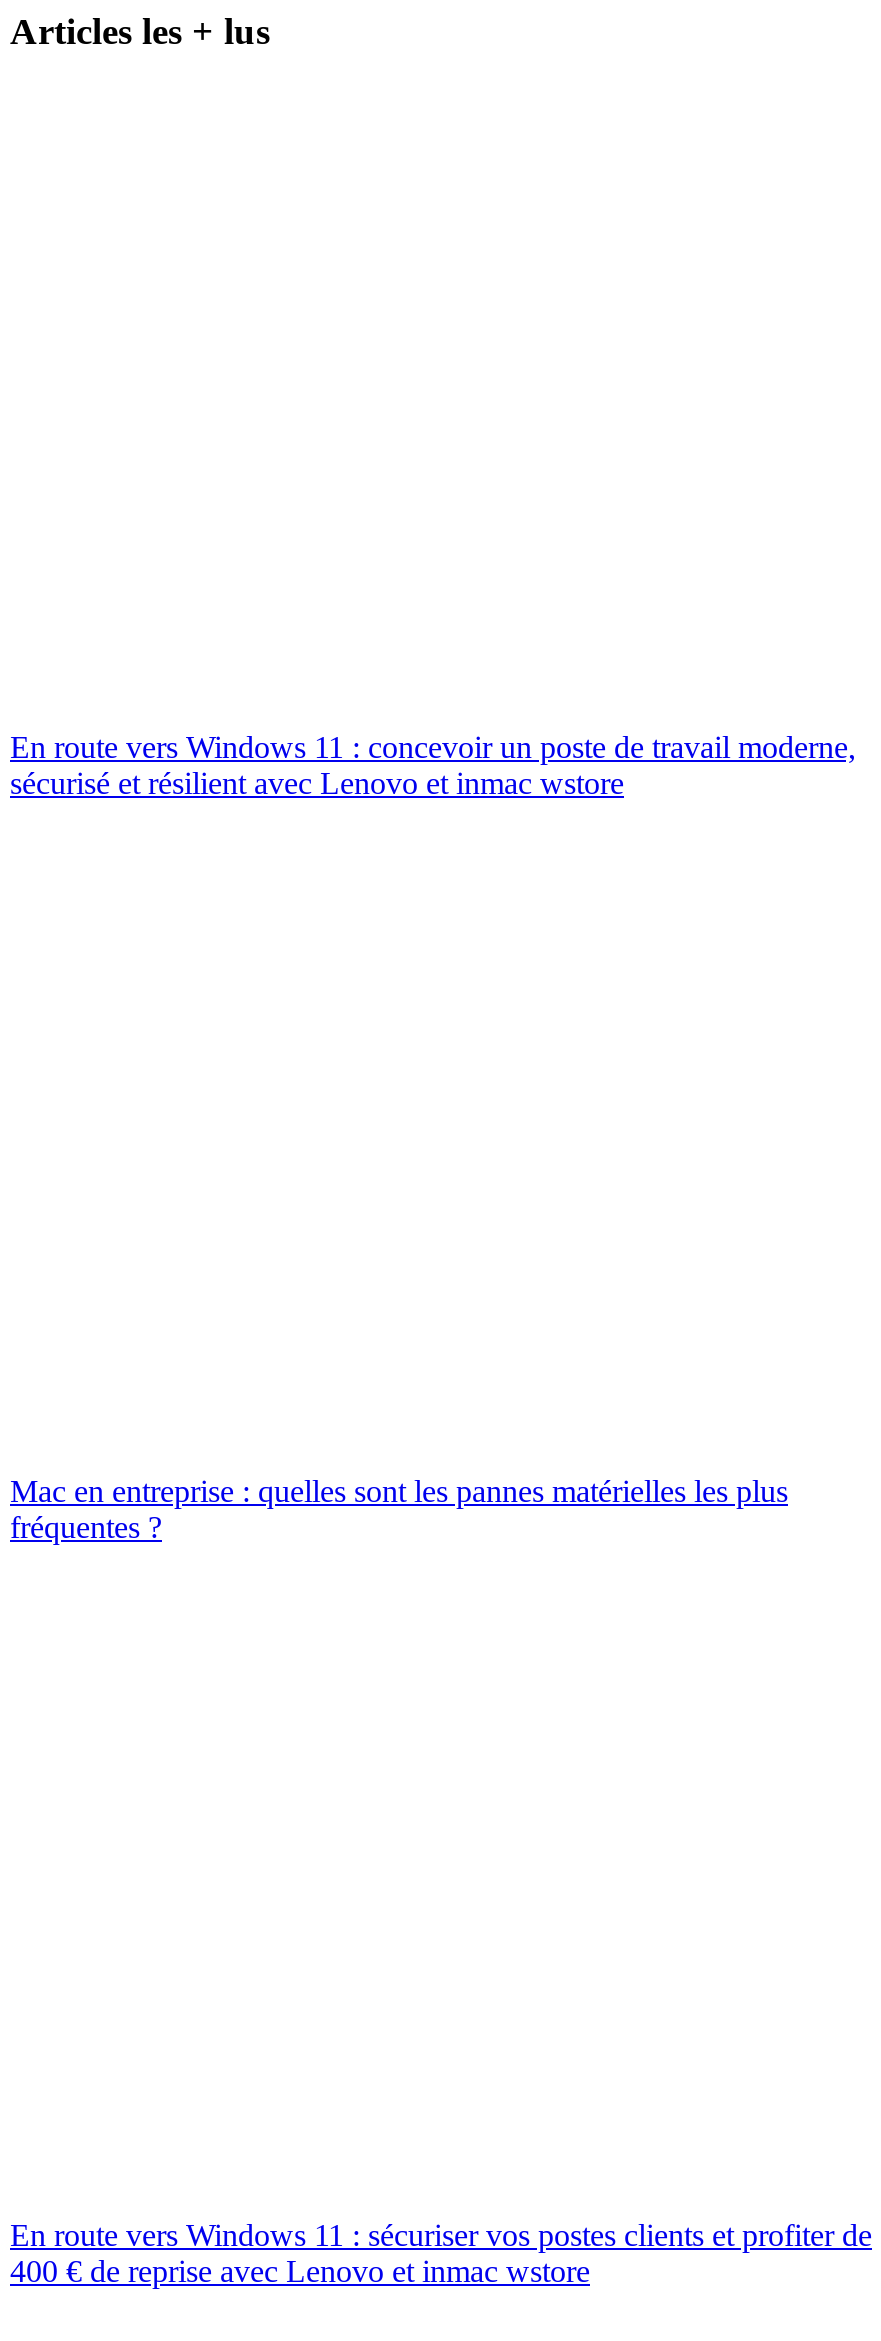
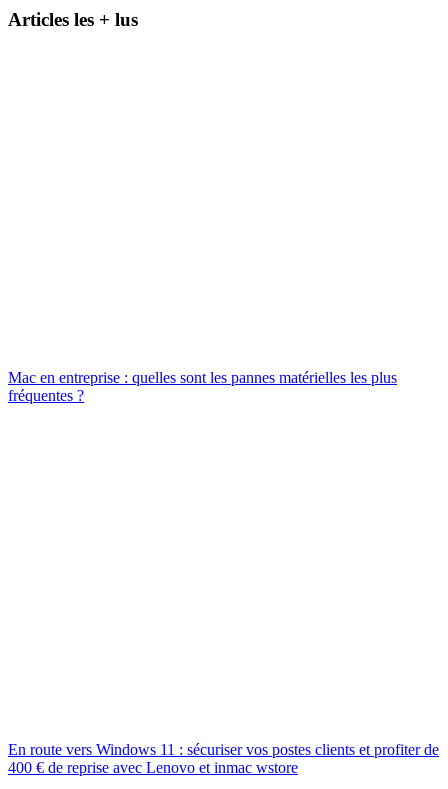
[10,731,856,801] En route vers Windows 11 : concevoir un poste de travail moderne, | sécurisé et résilient avec Lenovo et inmac wstore -> none

